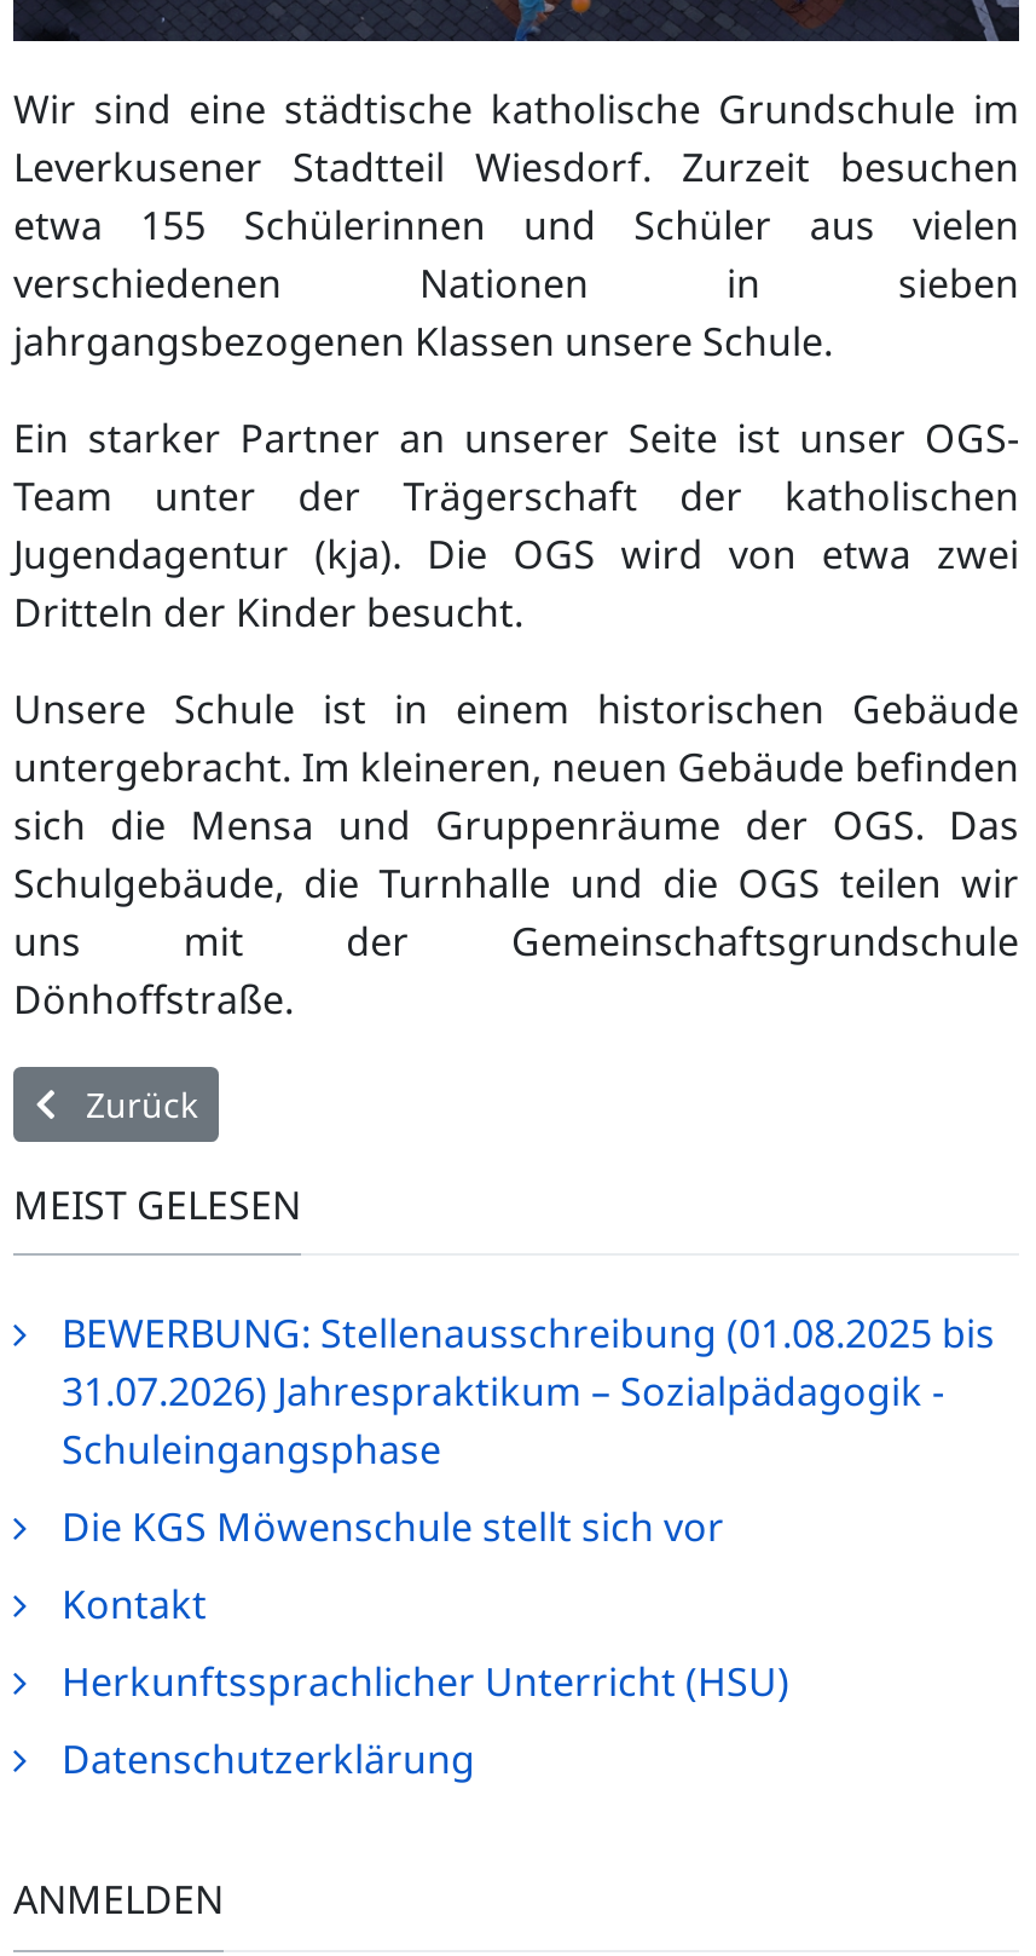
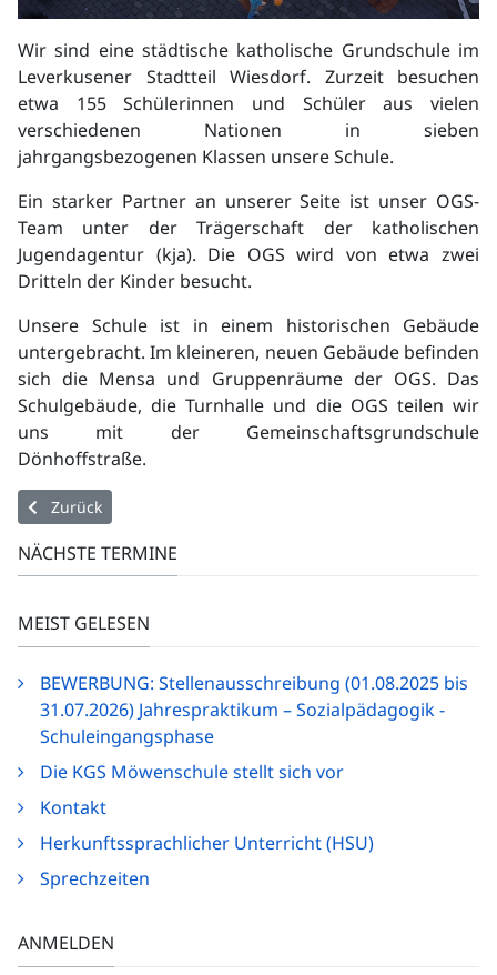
none -> [18,540,177,565] NÄCHSTE TERMINE
[62,1733,475,1786] Datenschutzerklärung -> [40,866,150,891] Sprechzeiten

